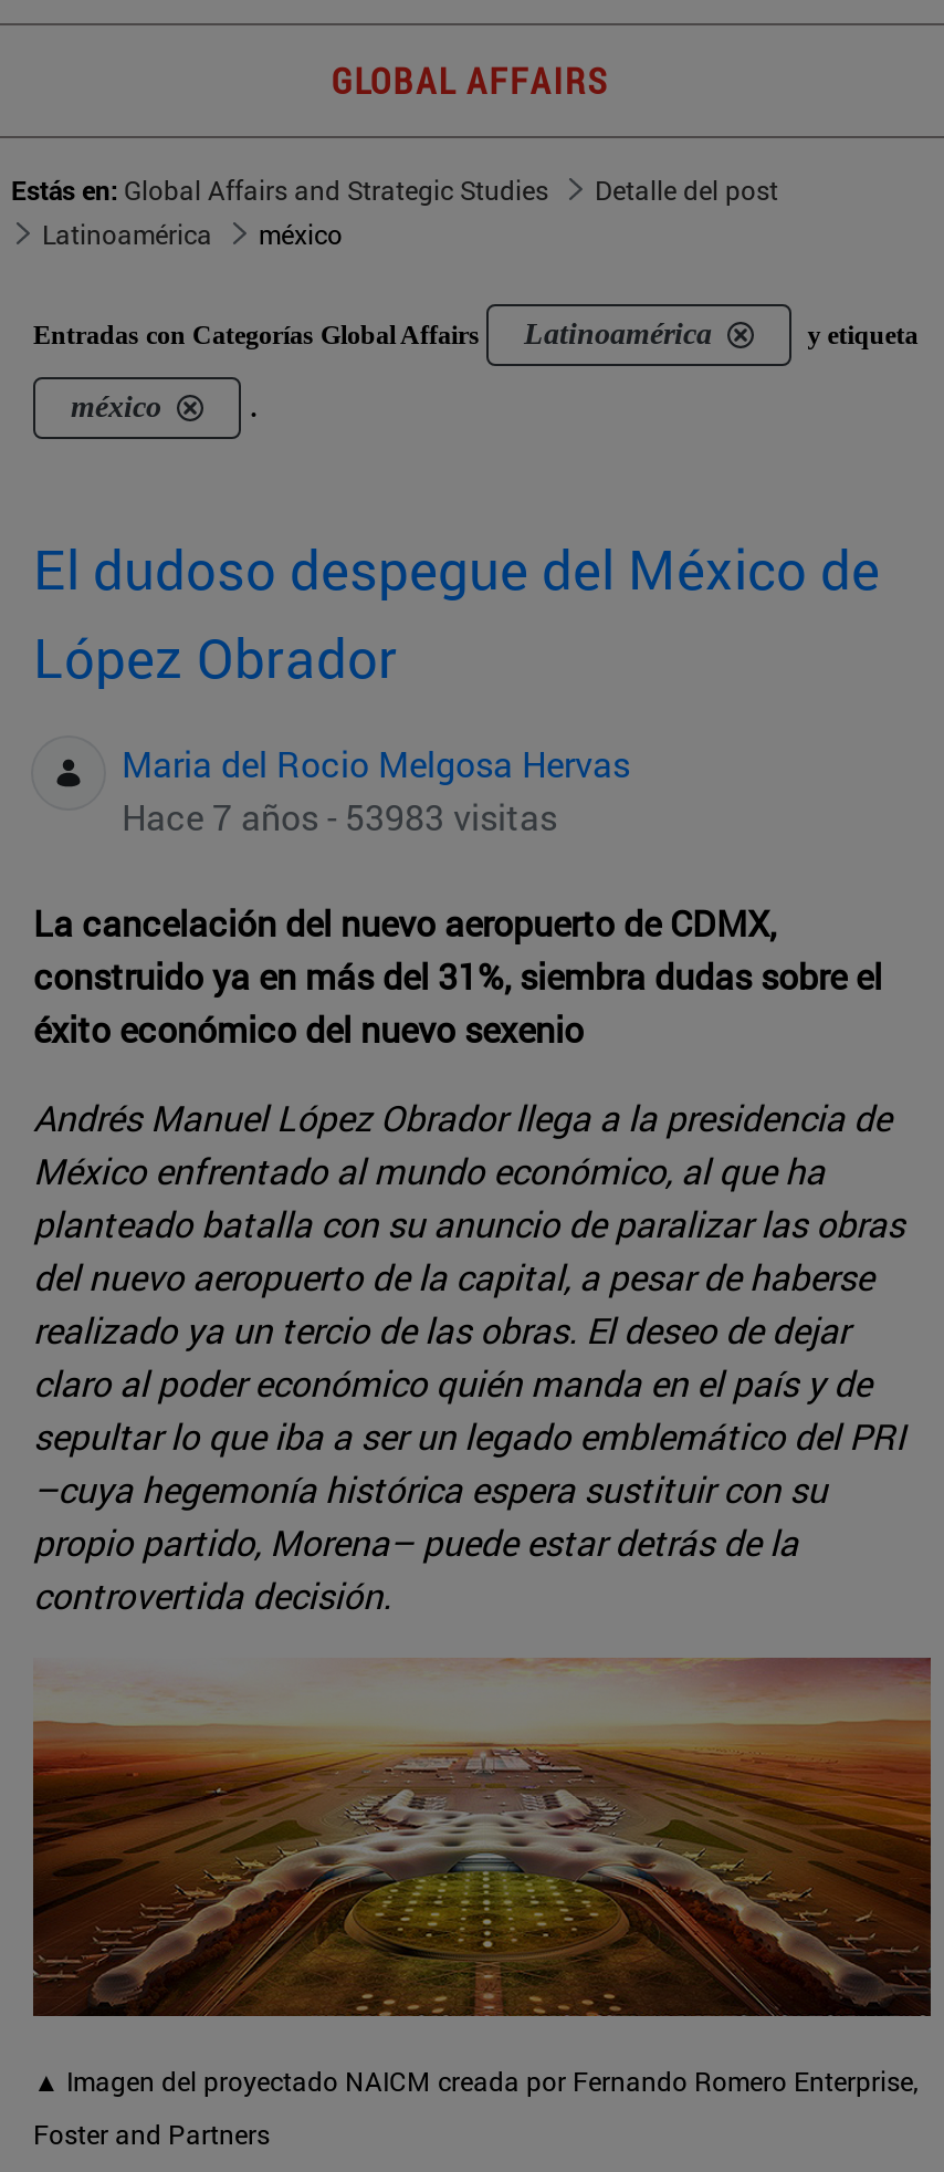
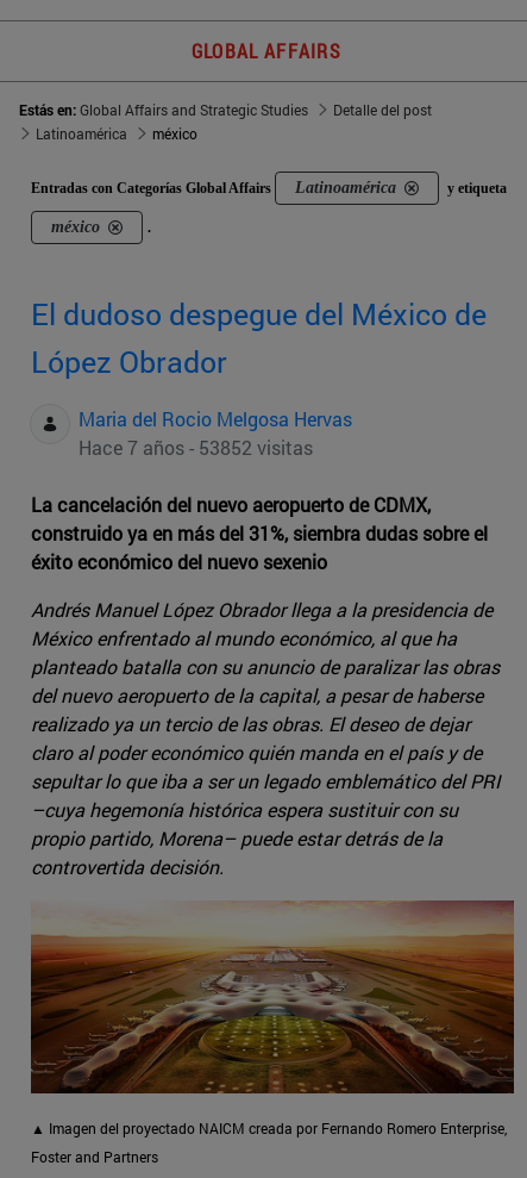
[122,794,557,840] Hace 7 años - 53983 visitas -> [79,435,313,460] Hace 7 años - 53852 visitas

